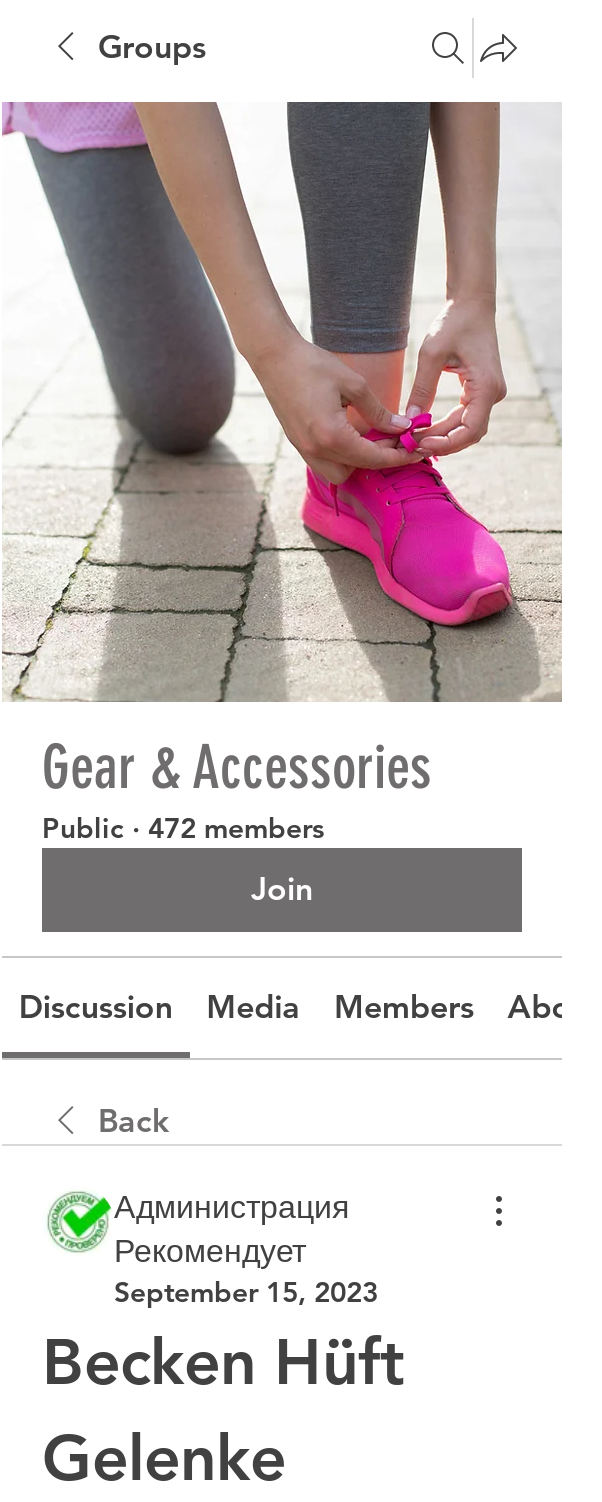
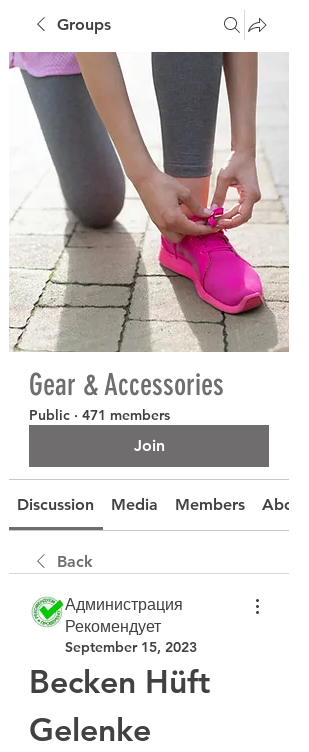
[42,810,324,846] Public · 472 members -> [29,406,170,424] Public · 471 members

